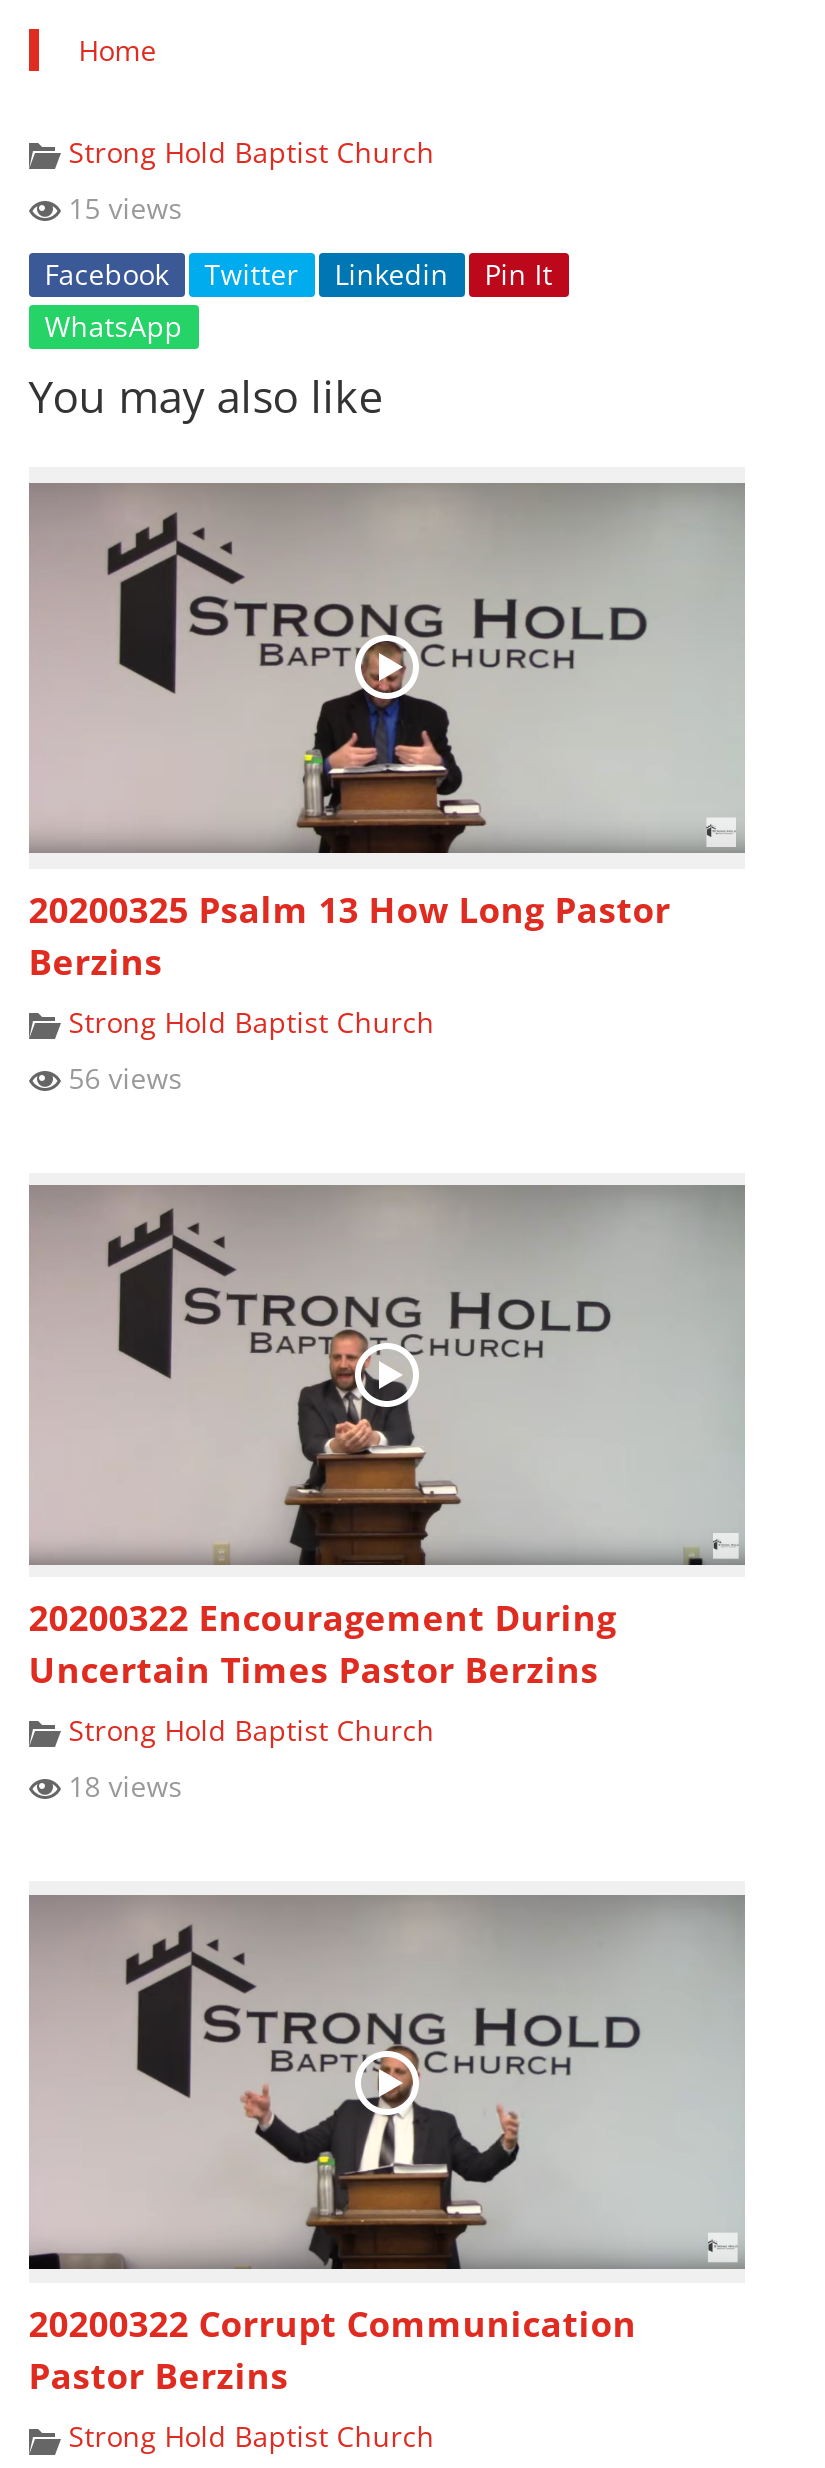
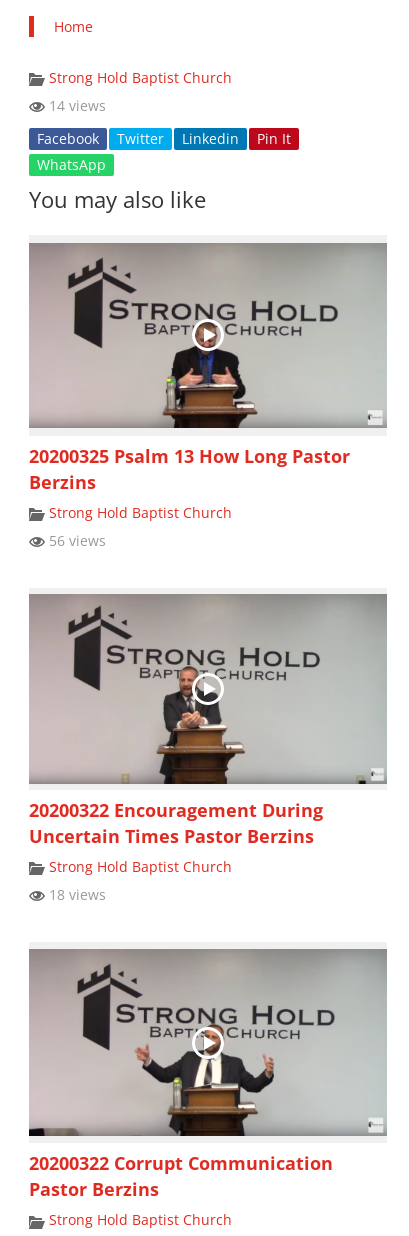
[61,188,183,226] 15 views -> [45,96,106,115] 14 views

